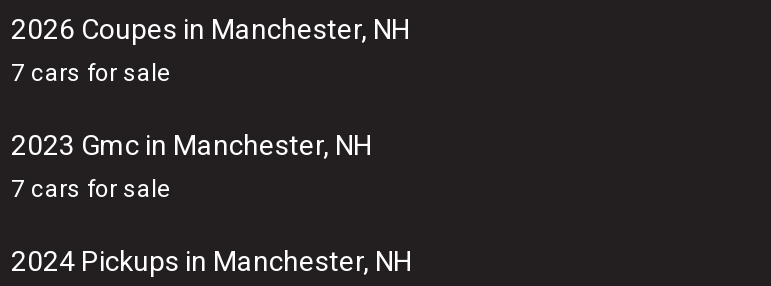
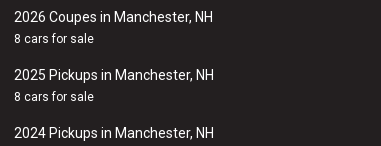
[11,59,171,87] 7 cars for sale -> [14,32,94,46] 8 cars for sale
[11,129,371,161] 2023 Gmc in Manchester, NH -> [14,67,214,83] 2025 Pickups in Manchester, NH
[11,175,171,203] 7 cars for sale -> [14,90,94,104] 8 cars for sale

